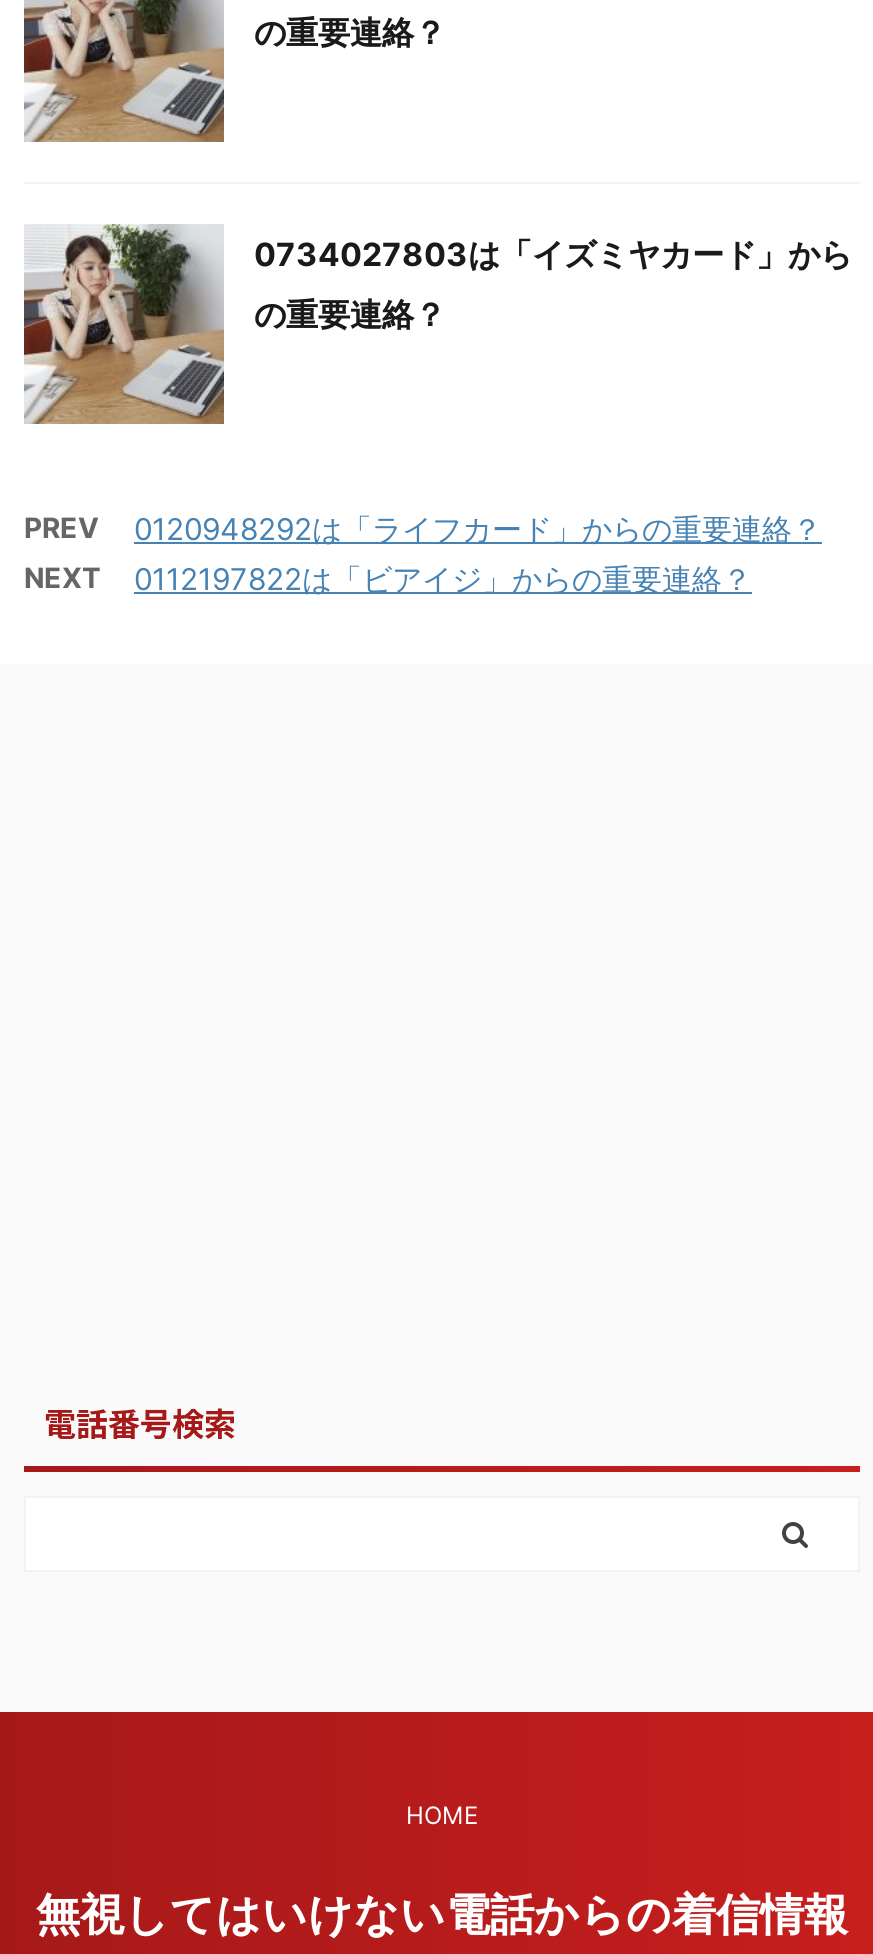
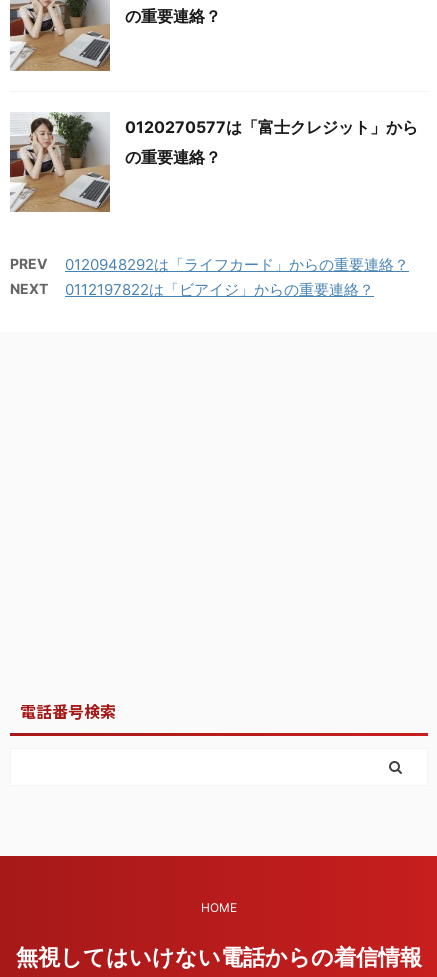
[254,234,852,274] 0734027803は「イズミヤカード」から -> [125,117,418,137] 0120270577は「富士クレジット」から

